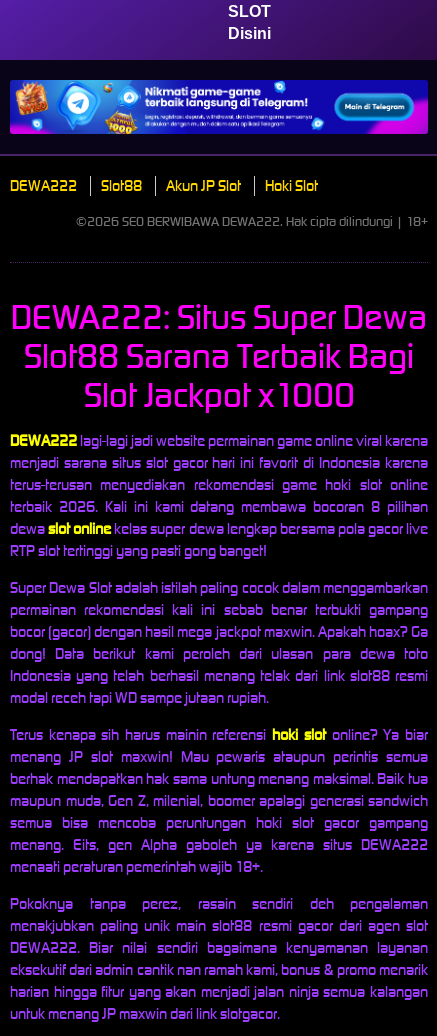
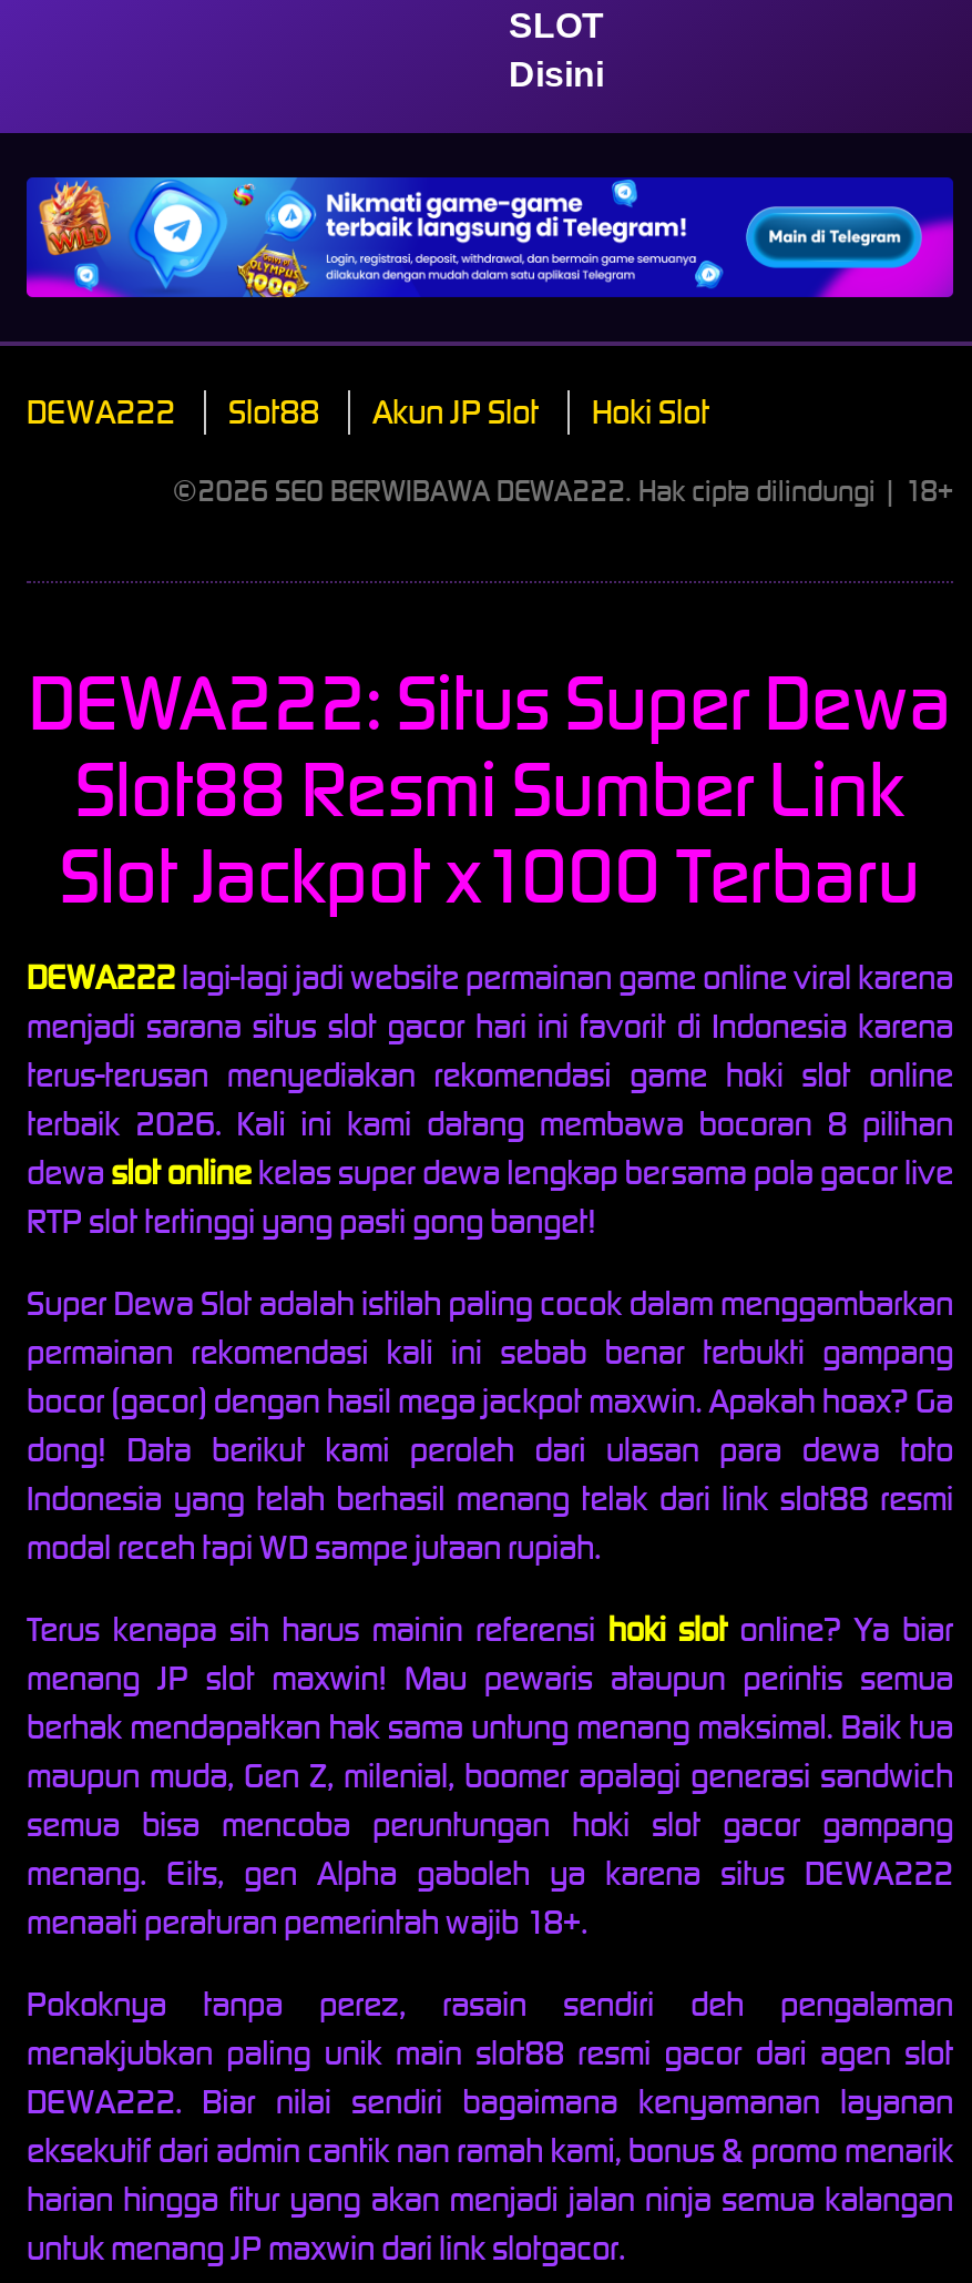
[24,335,414,416] Slot88 Sarana Terbaik Bagi | Slot Jackpot x1000 -> [60,744,920,924] Slot88 Resmi Sumber Link | Slot Jackpot x1000 Terbaru

